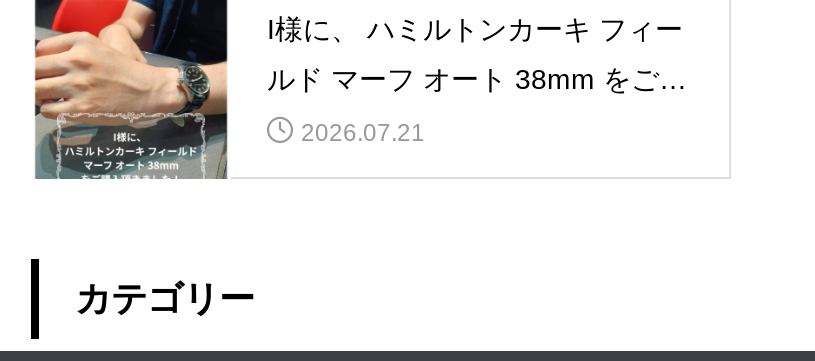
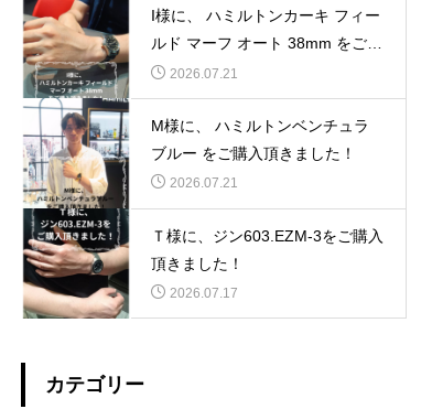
none -> [22,97,385,319] [image] | M様に、 ハミルトンベンチュラ | ブルー をご購入頂きました！ | 2026.07.21 | Ｔ様に、ジン603.EZM-3をご購入 | 頂きました！ | 2026.07.17

